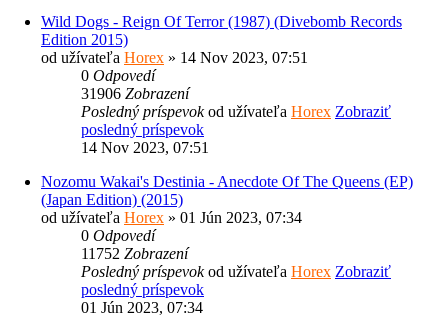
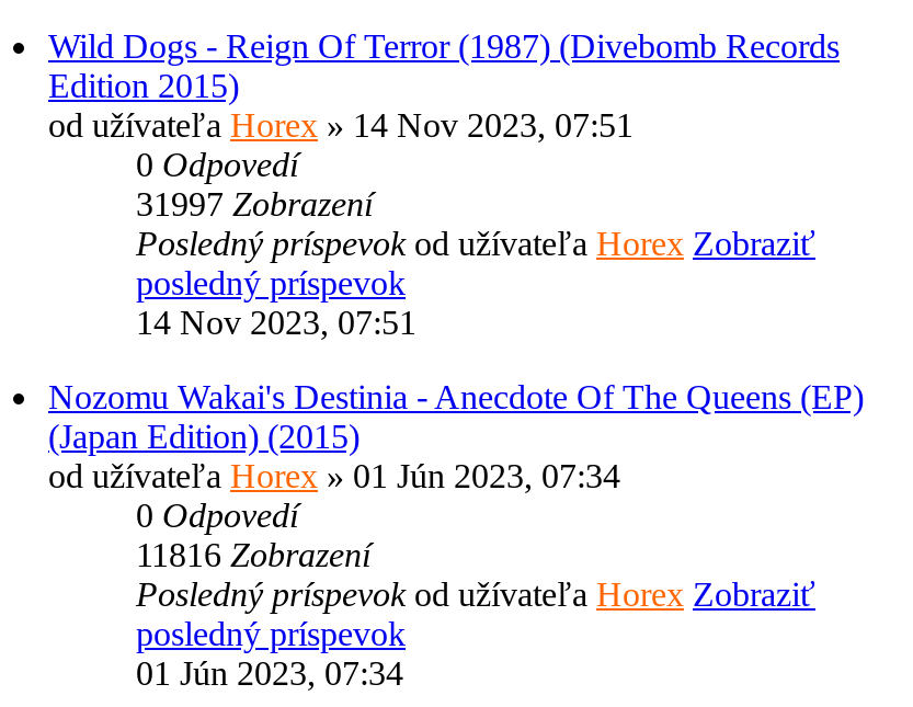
[81,85,189,102] 31906 Zobrazení -> [136,185,373,223] 31997 Zobrazení
[81,245,188,262] 11752 Zobrazení -> [136,536,370,573] 11816 Zobrazení

